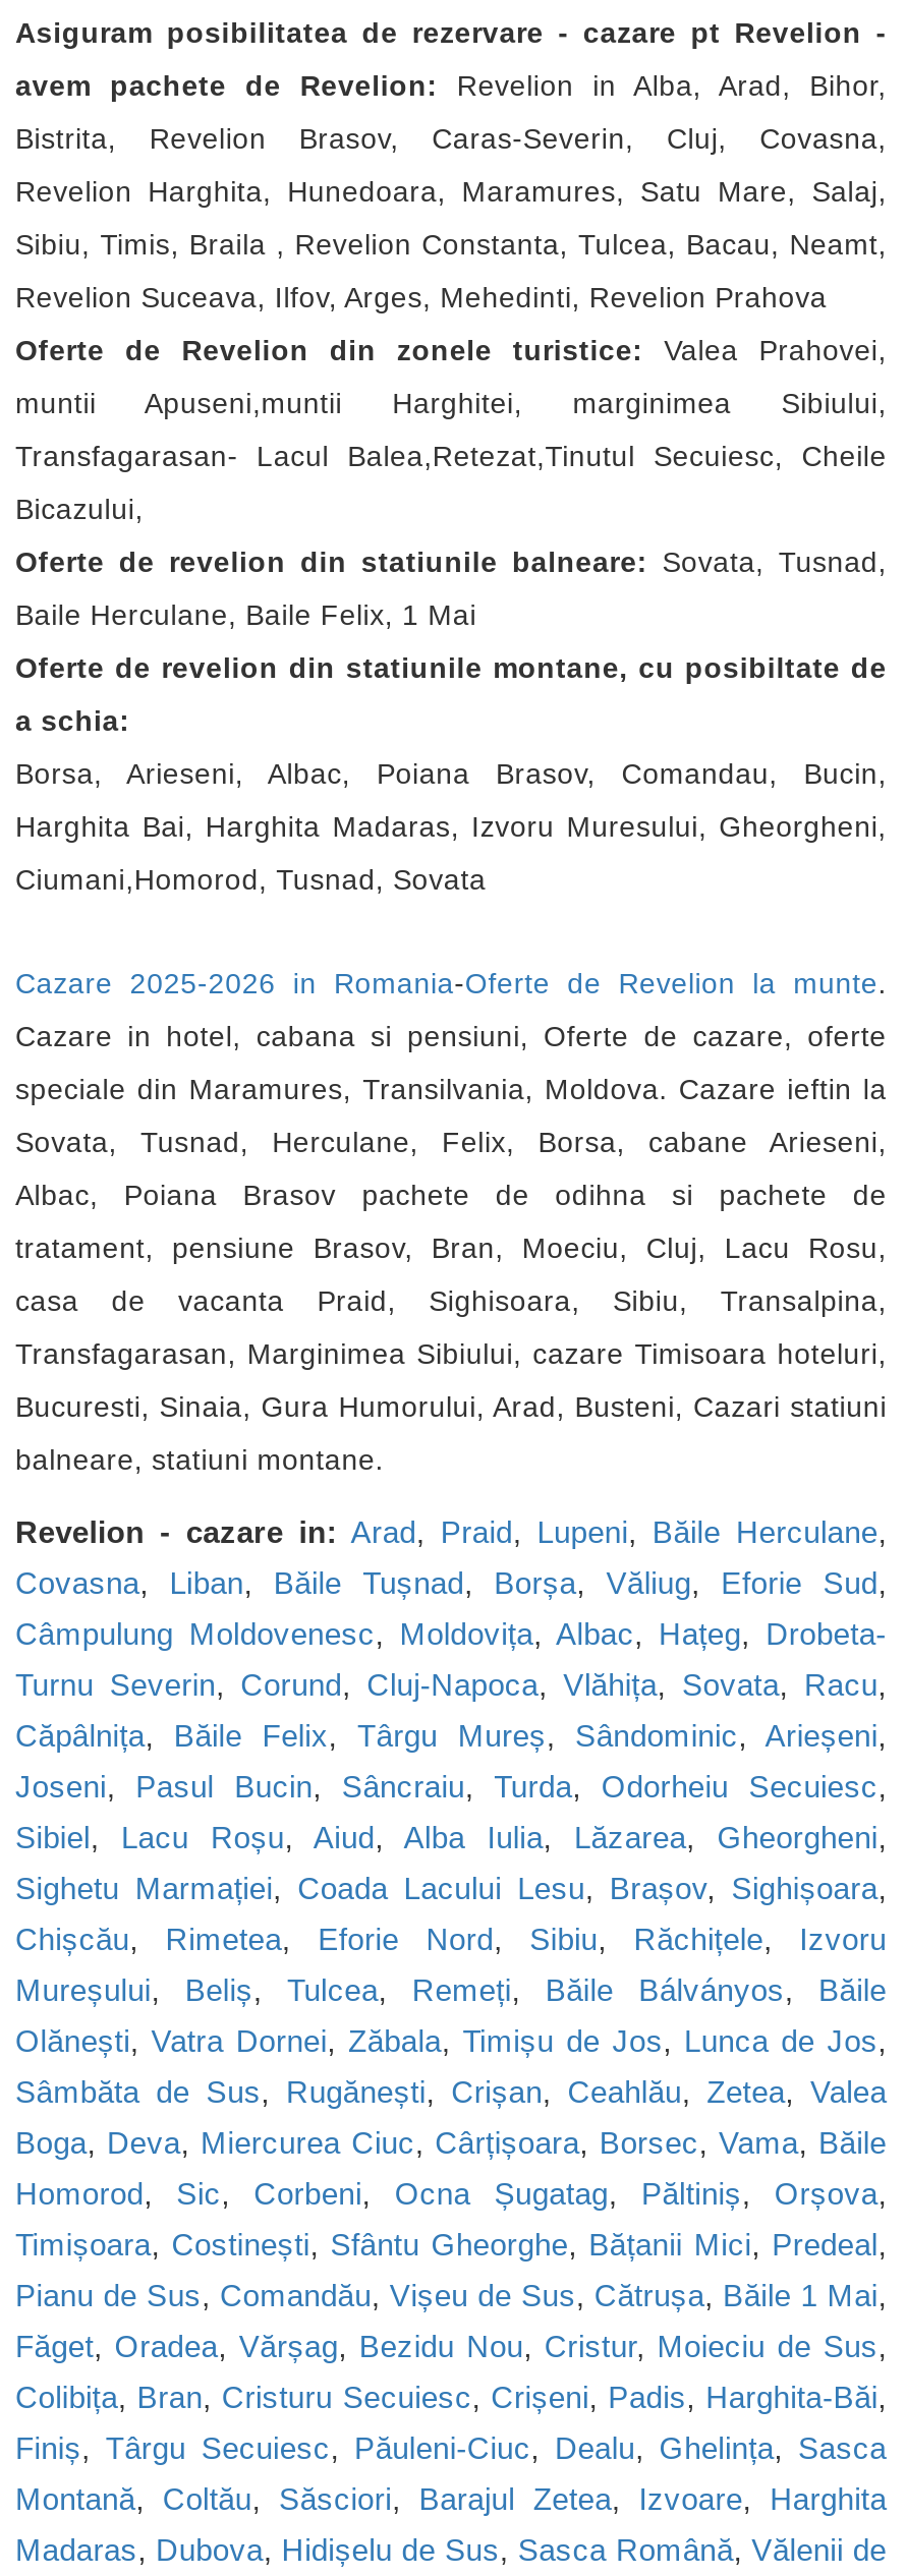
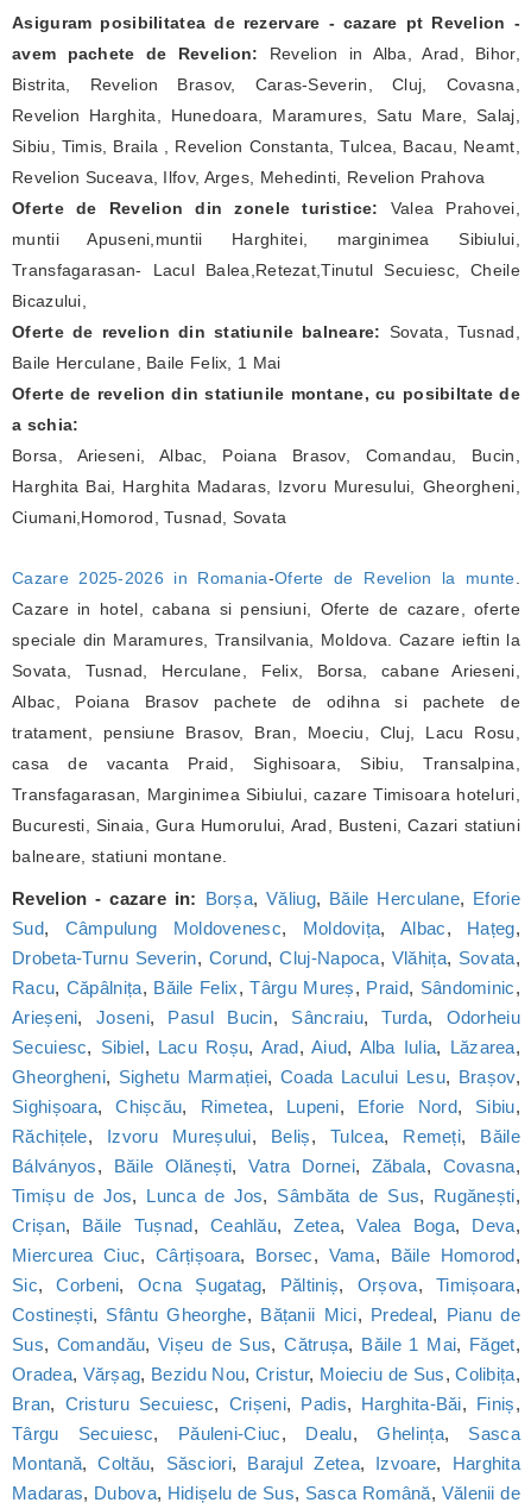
[15,1514,887,1549] Revelion - cazare in: Arad, Praid, Lupeni, Băile Herculane, -> [12,888,520,908] Revelion - cazare in: Borșa, Văliug, Băile Herculane, Eforie
[15,1565,887,1600] Covasna, Liban, Băile Tușnad, Borșa, Văliug, Eforie Sud, -> [12,918,520,938] Sud, Câmpulung Moldovenesc, Moldovița, Albac, Hațeg,
[15,1616,887,1651] Câmpulung Moldovenesc, Moldovița, Albac, Hațeg, Drobeta- -> [12,948,520,968] Drobeta-Turnu Severin, Corund, Cluj-Napoca, Vlăhița, Sovata,
[15,1667,887,1702] Turnu Severin, Corund, Cluj-Napoca, Vlăhița, Sovata, Racu, -> [12,977,520,998] Racu, Căpâlnița, Băile Felix, Târgu Mureș, Praid, Sândominic,
[15,1718,887,1753] Căpâlnița, Băile Felix, Târgu Mureș, Sândominic, Arieșeni, -> [12,1007,520,1027] Arieșeni, Joseni, Pasul Bucin, Sâncraiu, Turda, Odorheiu
[15,1769,887,1804] Joseni, Pasul Bucin, Sâncraiu, Turda, Odorheiu Secuiesc, -> [12,1037,520,1057] Secuiesc, Sibiel, Lacu Roșu, Arad, Aiud, Alba Iulia, Lăzarea,
[15,1820,887,1854] Sibiel, Lacu Roșu, Aiud, Alba Iulia, Lăzarea, Gheorgheni, -> [12,1067,520,1087] Gheorgheni, Sighetu Marmației, Coada Lacului Lesu, Brașov,
[15,1871,887,1905] Sighetu Marmației, Coada Lacului Lesu, Brașov, Sighișoara, -> [12,1096,520,1117] Sighișoara, Chișcău, Rimetea, Lupeni, Eforie Nord, Sibiu,
[15,1922,887,1956] Chișcău, Rimetea, Eforie Nord, Sibiu, Răchițele, Izvoru -> [12,1126,520,1146] Răchițele, Izvoru Mureșului, Beliș, Tulcea, Remeți, Băile
[15,1972,887,2007] Mureșului, Beliș, Tulcea, Remeți, Băile Bálványos, Băile -> [12,1156,520,1176] Bálványos, Băile Olănești, Vatra Dornei, Zăbala, Covasna,
[15,2023,887,2058] Olănești, Vatra Dornei, Zăbala, Timișu de Jos, Lunca de Jos, -> [12,1186,520,1206] Timișu de Jos, Lunca de Jos, Sâmbăta de Sus, Rugănești,
[15,2074,887,2109] Sâmbăta de Sus, Rugănești, Crișan, Ceahlău, Zetea, Valea -> [12,1215,520,1236] Crișan, Băile Tușnad, Ceahlău, Zetea, Valea Boga, Deva,
[15,2125,887,2160] Boga, Deva, Miercurea Ciuc, Cârțișoara, Borsec, Vama, Băile -> [12,1245,520,1265] Miercurea Ciuc, Cârțișoara, Borsec, Vama, Băile Homorod,
[15,2176,887,2211] Homorod, Sic, Corbeni, Ocna Șugatag, Păltiniș, Orșova, -> [12,1275,520,1295] Sic, Corbeni, Ocna Șugatag, Păltiniș, Orșova, Timișoara,
[15,2227,887,2262] Timișoara, Costinești, Sfântu Gheorghe, Bățanii Mici, Predeal, -> [12,1304,520,1325] Costinești, Sfântu Gheorghe, Bățanii Mici, Predeal, Pianu de
[15,2278,887,2312] Pianu de Sus, Comandău, Vișeu de Sus, Cătrușa, Băile 1 Mai, -> [12,1334,520,1354] Sus, Comandău, Vișeu de Sus, Cătrușa, Băile 1 Mai, Făget,
[15,2329,887,2363] Făget, Oradea, Vărșag, Bezidu Nou, Cristur, Moieciu de Sus, -> [12,1364,520,1384] Oradea, Vărșag, Bezidu Nou, Cristur, Moieciu de Sus, Colibița,
[15,2380,887,2414] Colibița, Bran, Cristuru Secuiesc, Crișeni, Padis, Harghita-Băi, -> [12,1394,520,1414] Bran, Cristuru Secuiesc, Crișeni, Padis, Harghita-Băi, Finiș,
[15,2430,887,2465] Finiș, Târgu Secuiesc, Păuleni-Ciuc, Dealu, Ghelința, Sasca -> [12,1423,520,1444] Târgu Secuiesc, Păuleni-Ciuc, Dealu, Ghelința, Sasca

